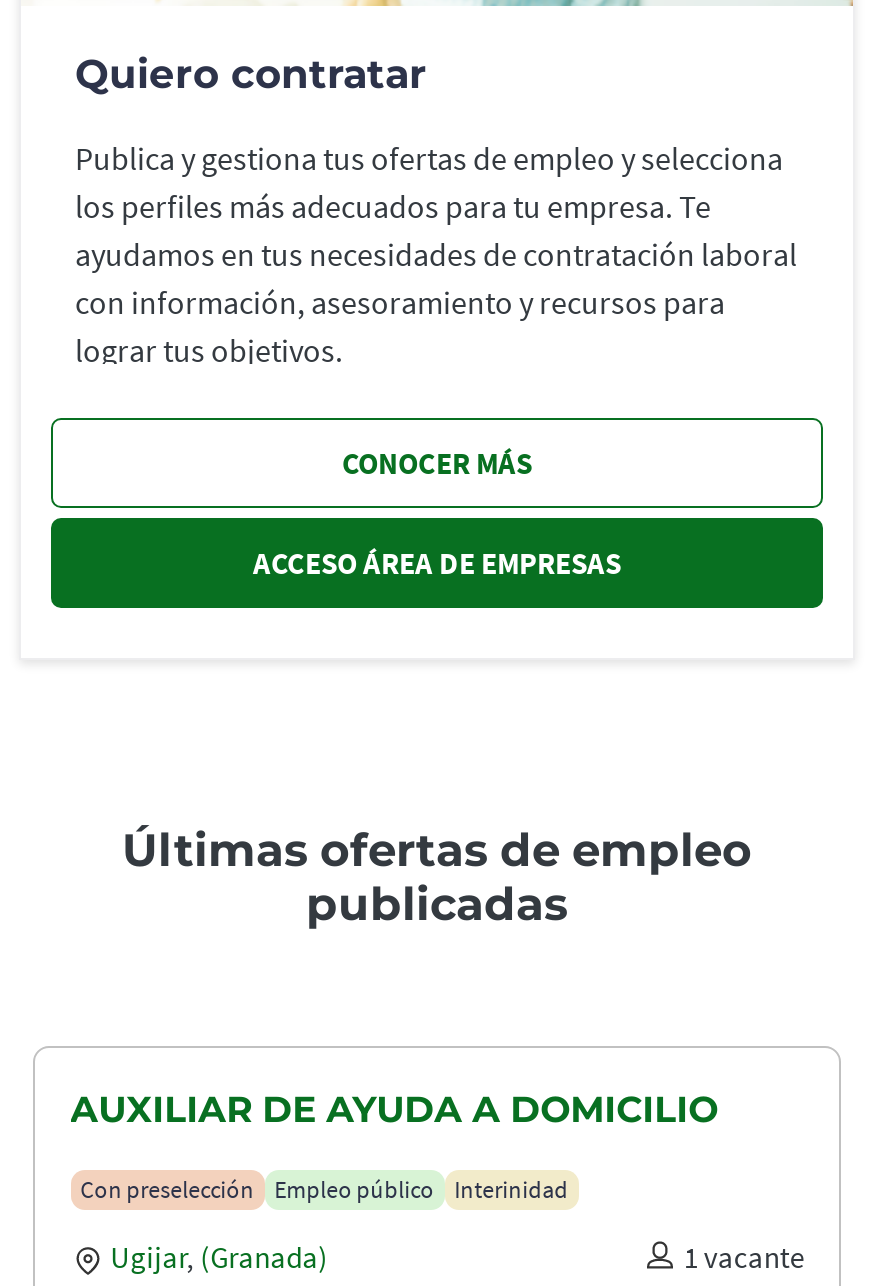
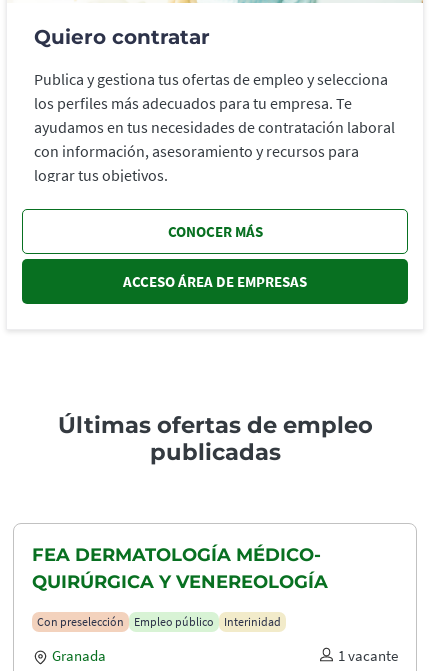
[70,1087,718,1131] AUXILIAR DE AYUDA A DOMICILIO -> [32,544,328,593] FEA DERMATOLOGÍA MÉDICO- | QUIRÚRGICA Y VENEREOLOGÍA
[110,1237,328,1275] Ugijar, (Granada) -> [52,646,106,665] Granada

